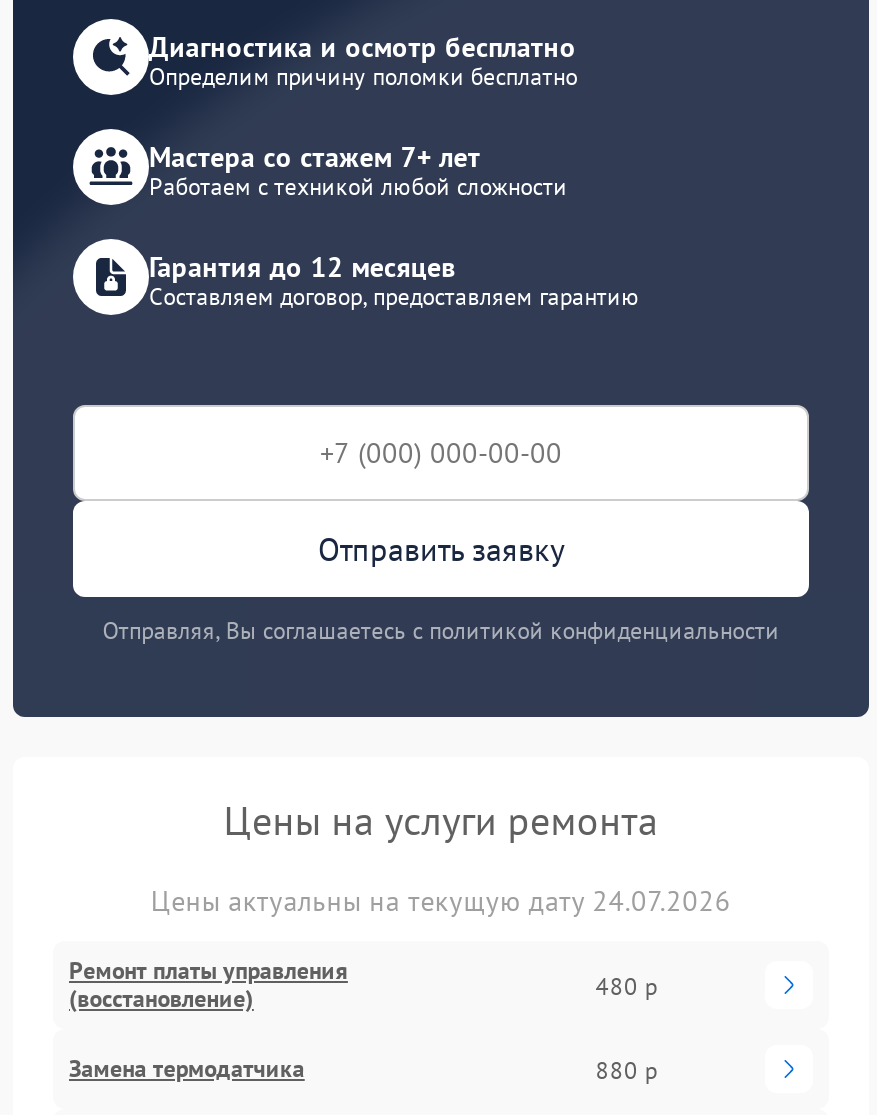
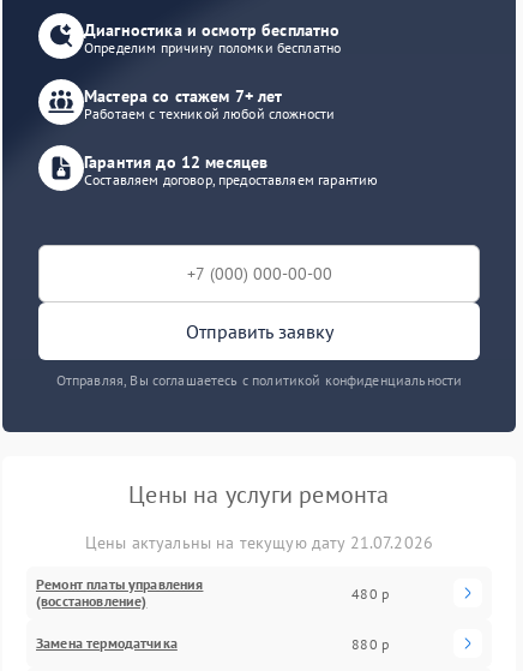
[151,883,731,919] Цены актуальны на текущую дату 24.07.2026 -> [85,532,433,553] Цены актуальны на текущую дату 21.07.2026

